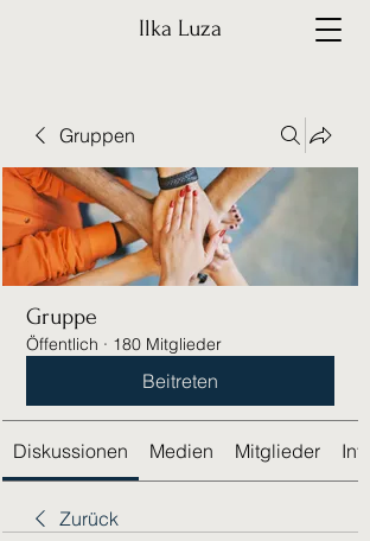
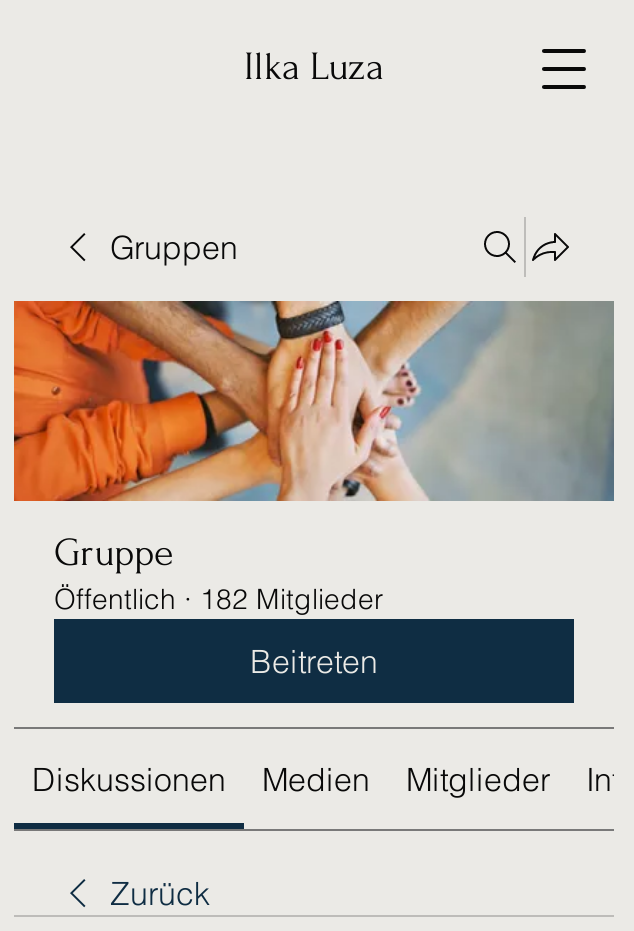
[26,333,222,355] Öffentlich · 180 Mitglieder -> [54,581,384,617] Öffentlich · 182 Mitglieder

